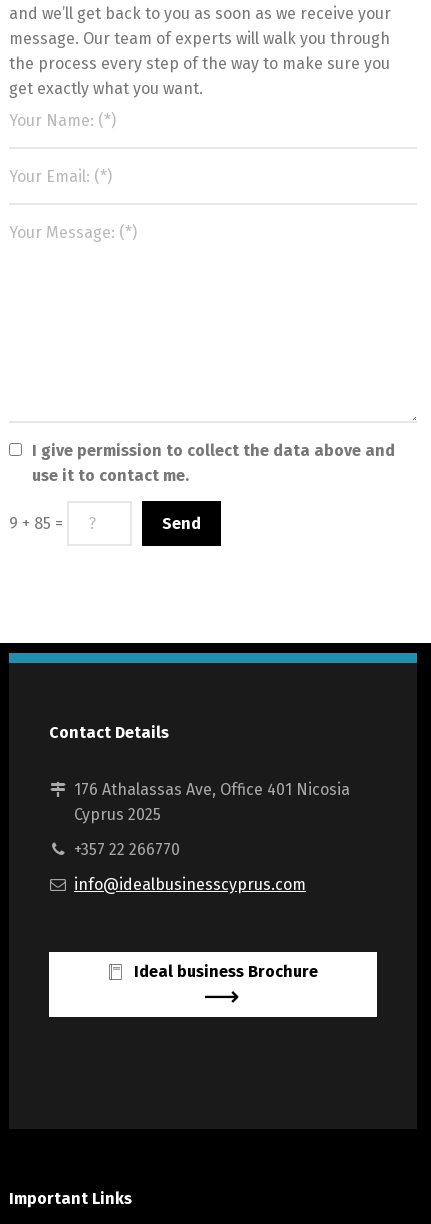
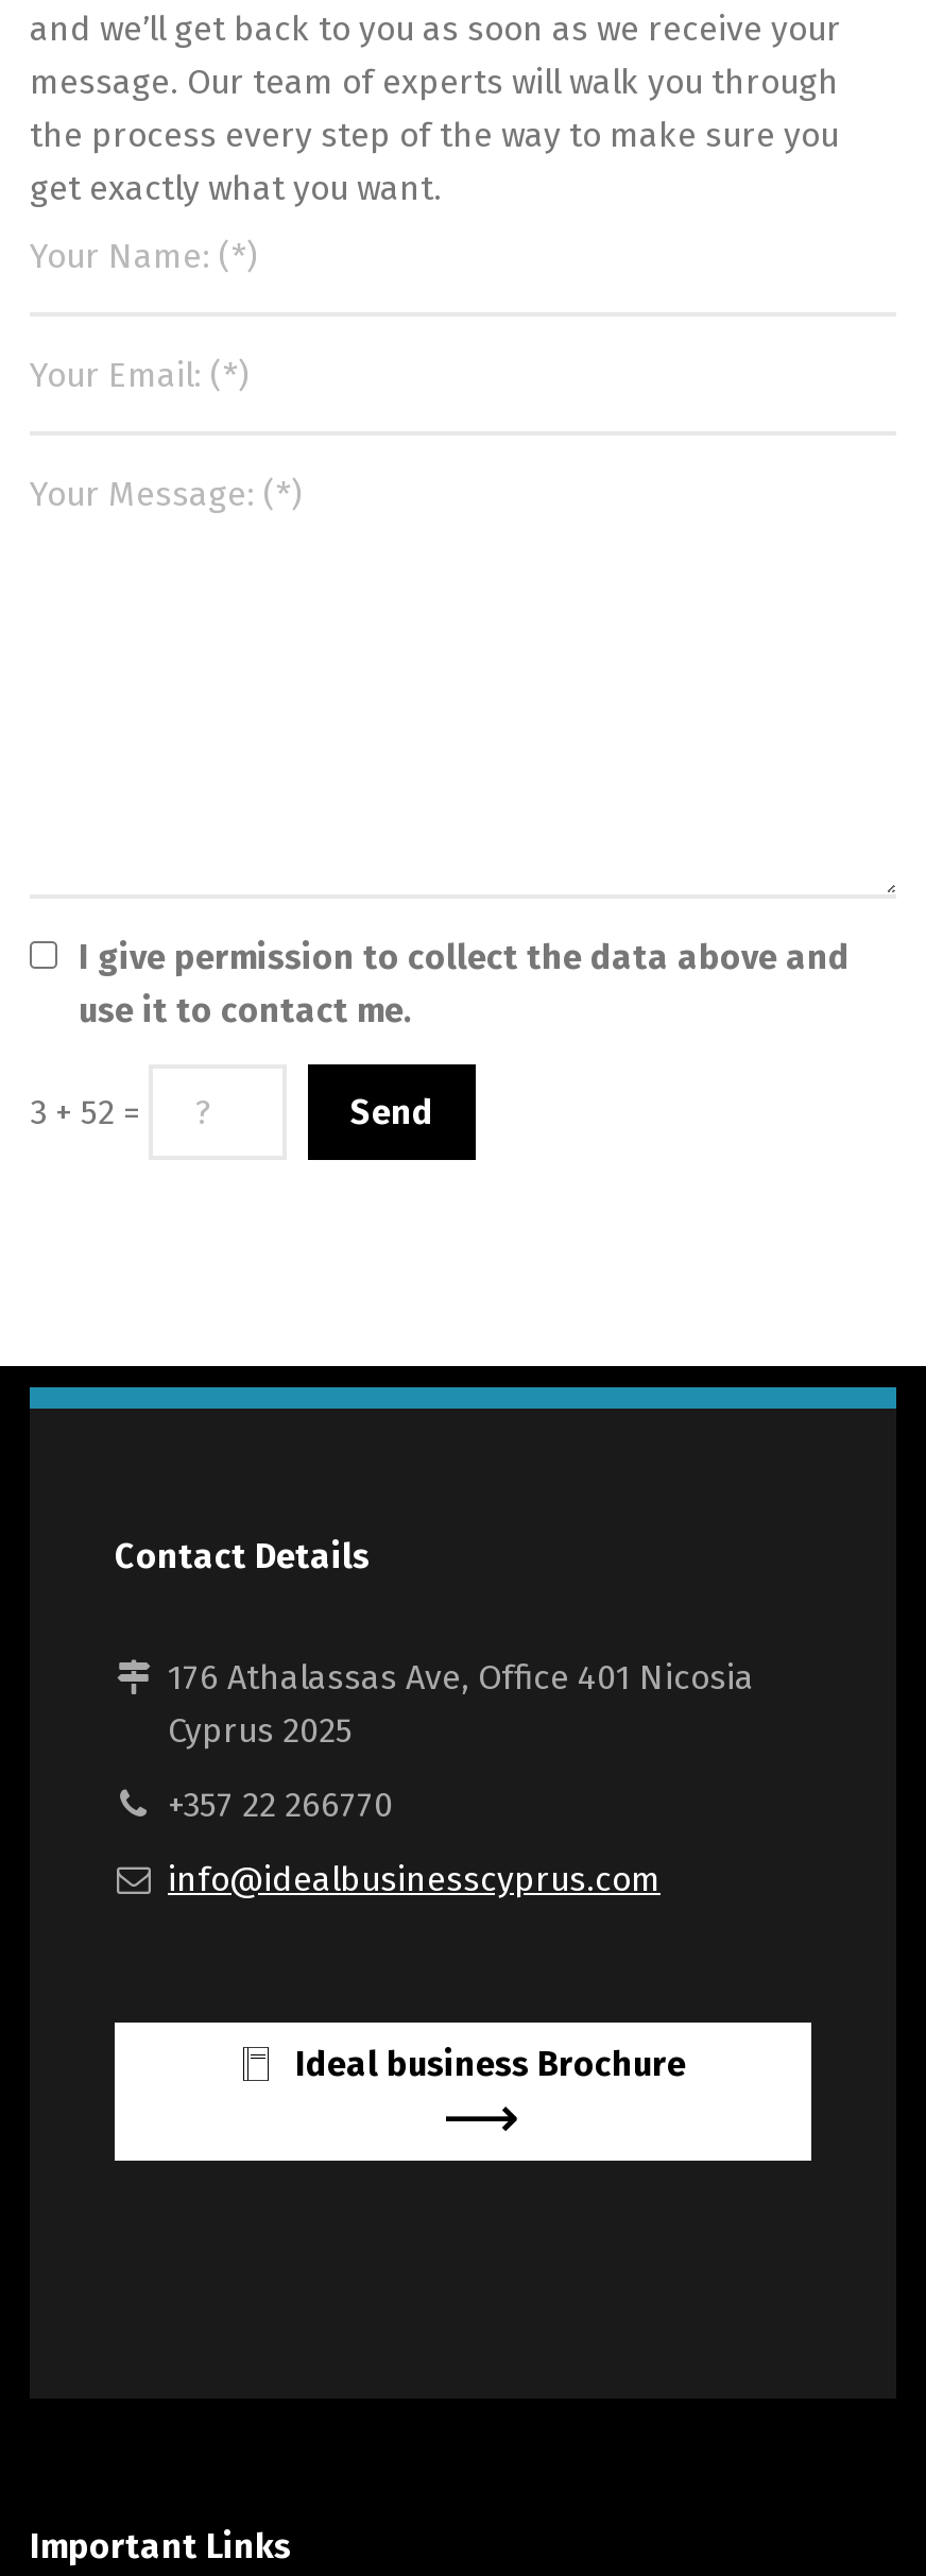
[9,514,67,533] 9 + 85 = -> [30,1092,149,1132] 3 + 52 =

